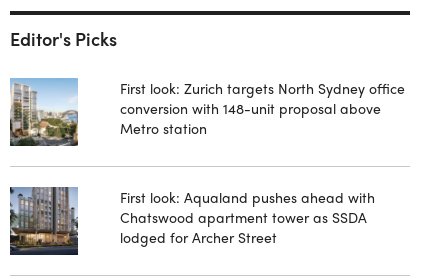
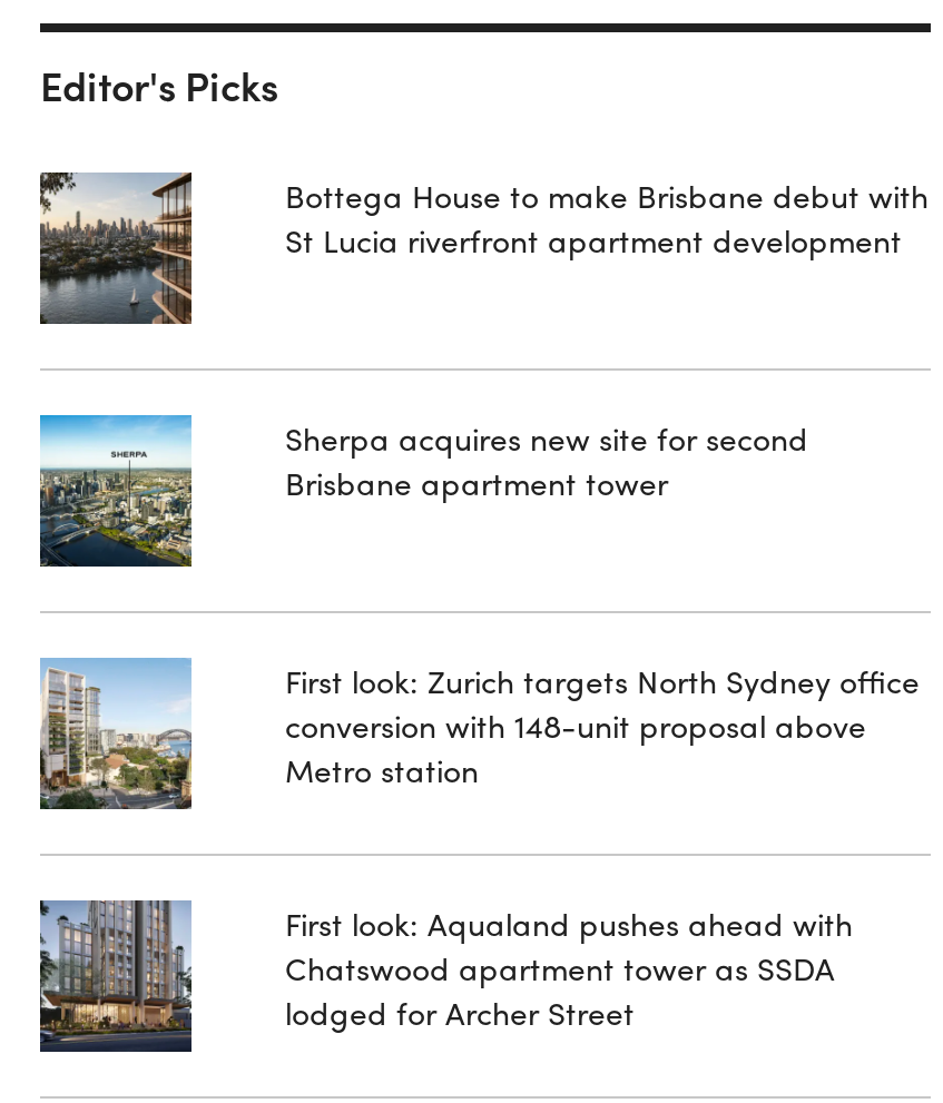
none -> [38,170,194,324] [image]
none -> [38,413,194,567] [image]
none -> [285,173,929,262] Bottega House to make Brisbane debut with | St Lucia riverfront apartment development
none -> [285,416,808,505] Sherpa acquires new site for second | Brisbane apartment tower

